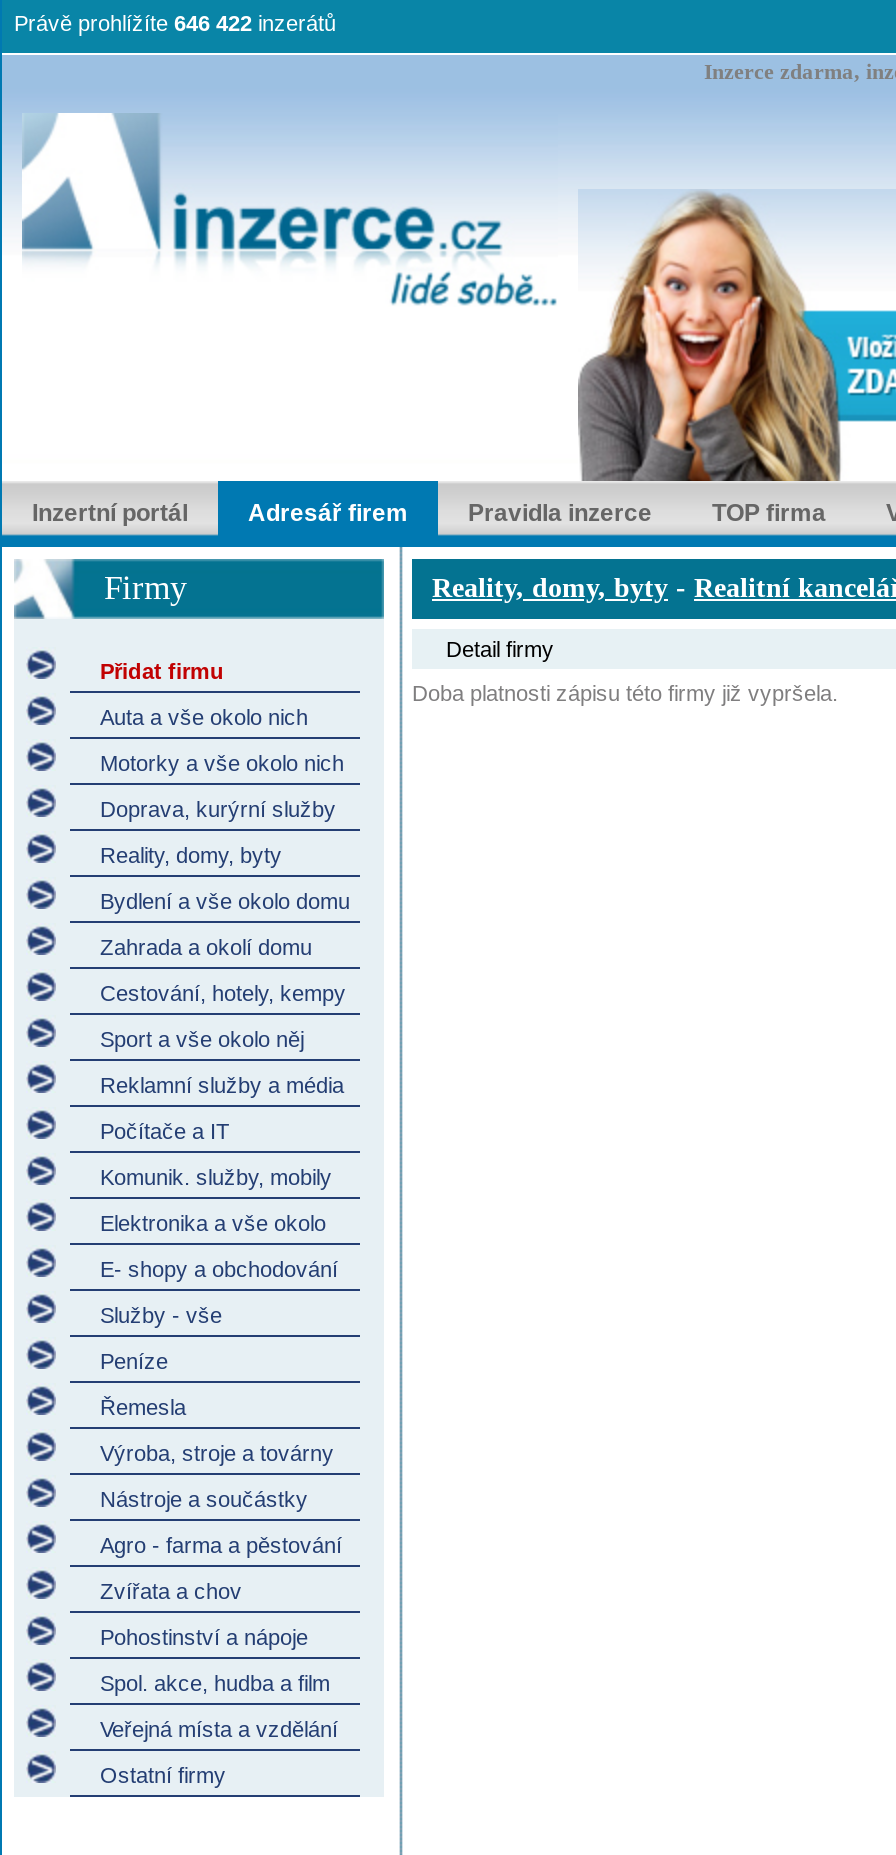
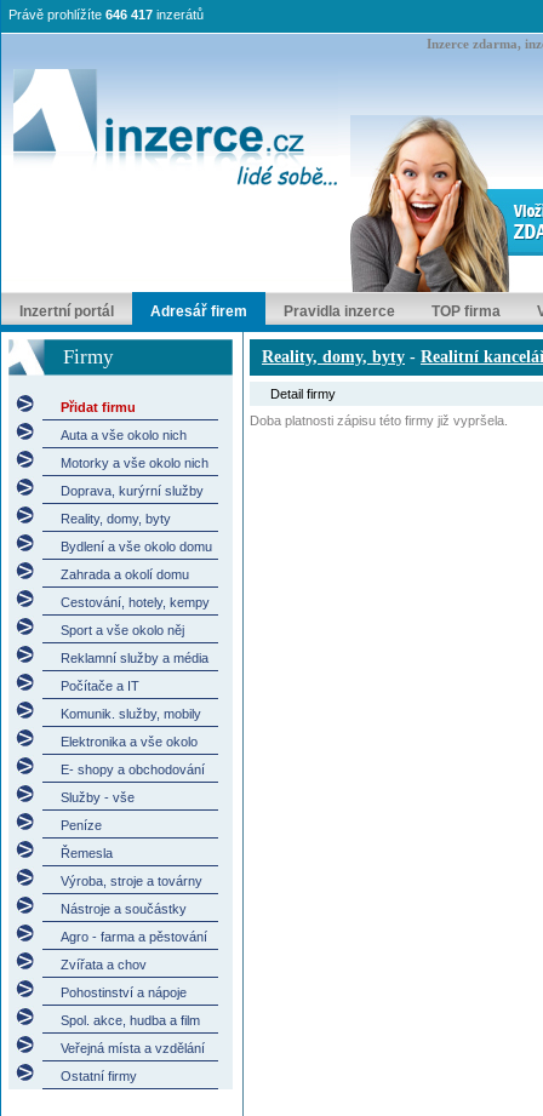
[14,11,336,35] Právě prohlížíte 646 422 inzerátů -> [8,7,204,22] Právě prohlížíte 646 417 inzerátů

